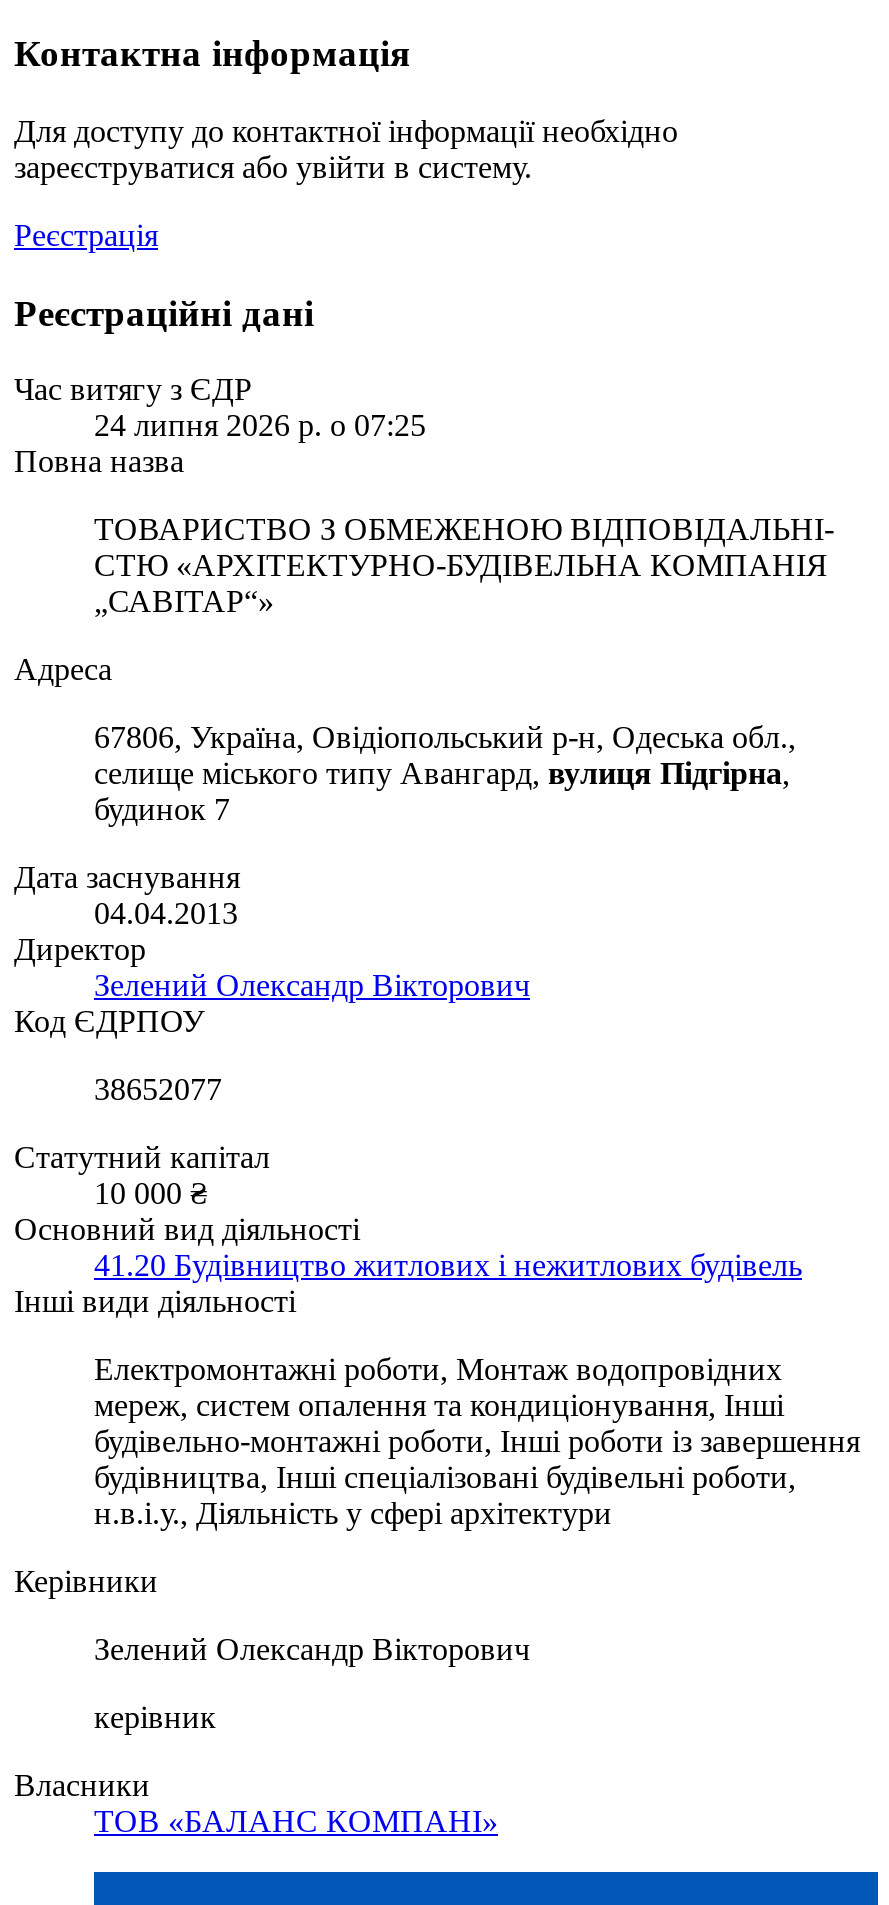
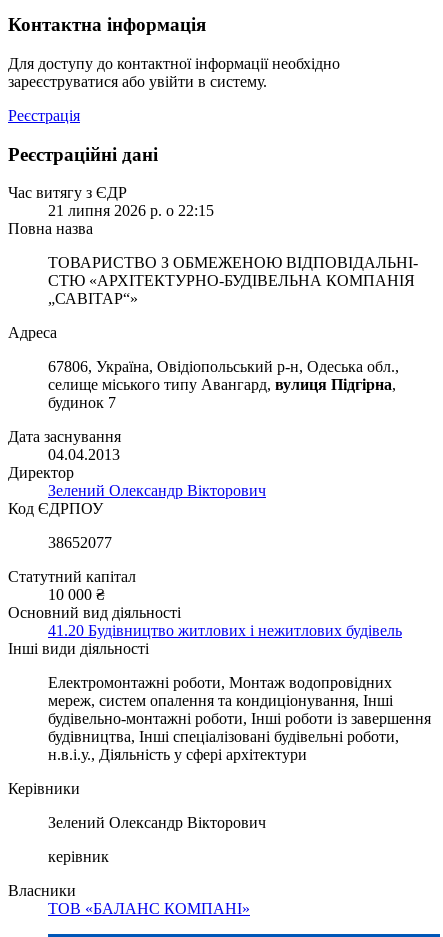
[94,409,426,443] 24 липня 2026 р. о 07:25 -> [48,202,214,219] 21 липня 2026 р. о 22:15

